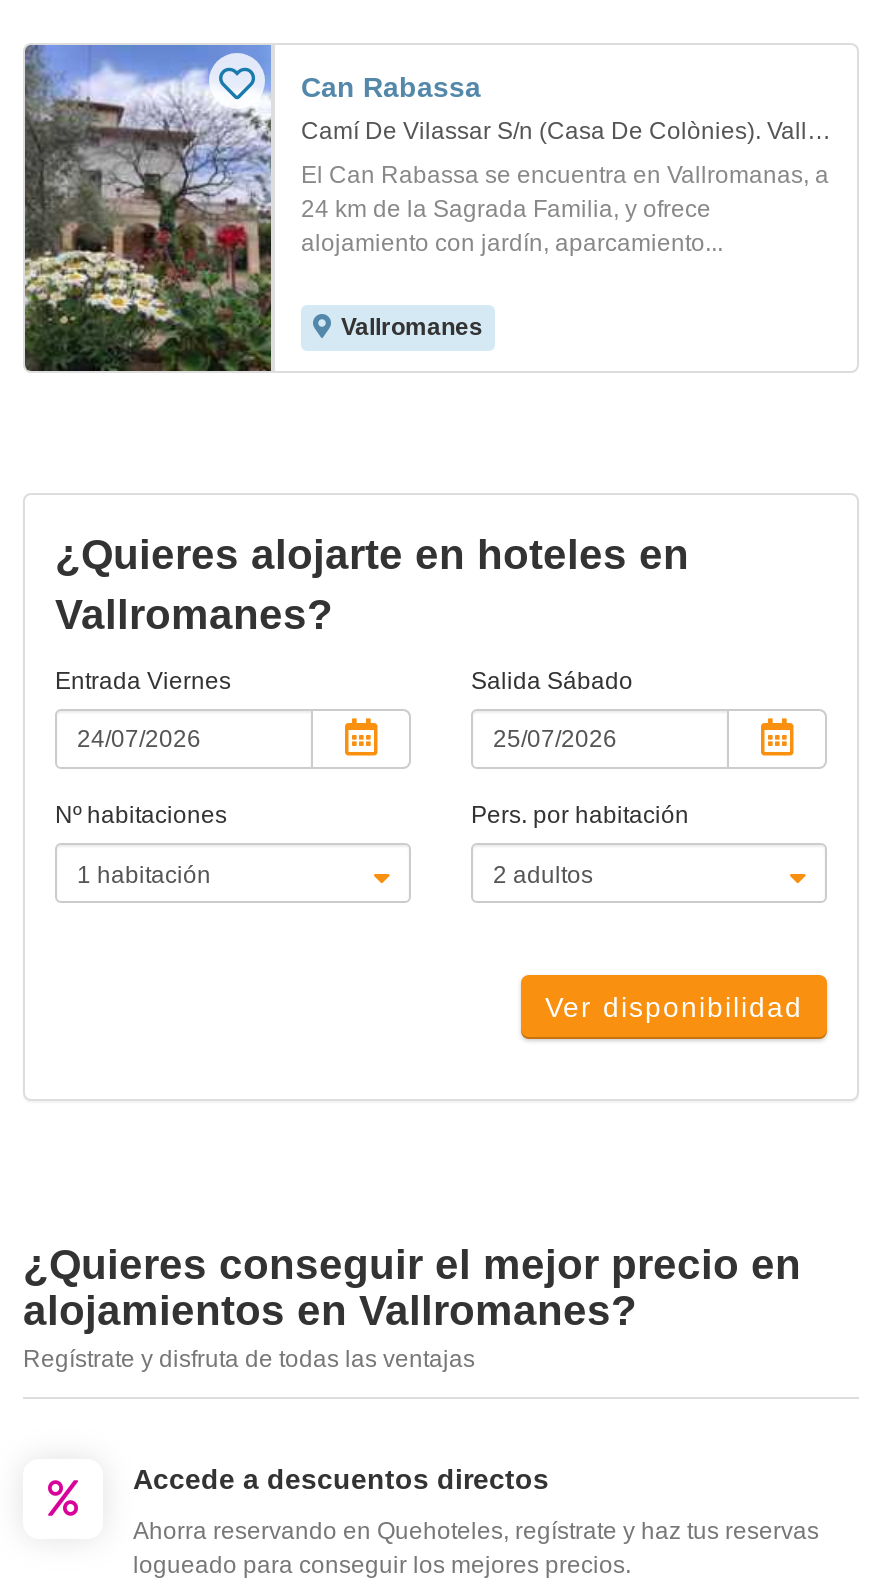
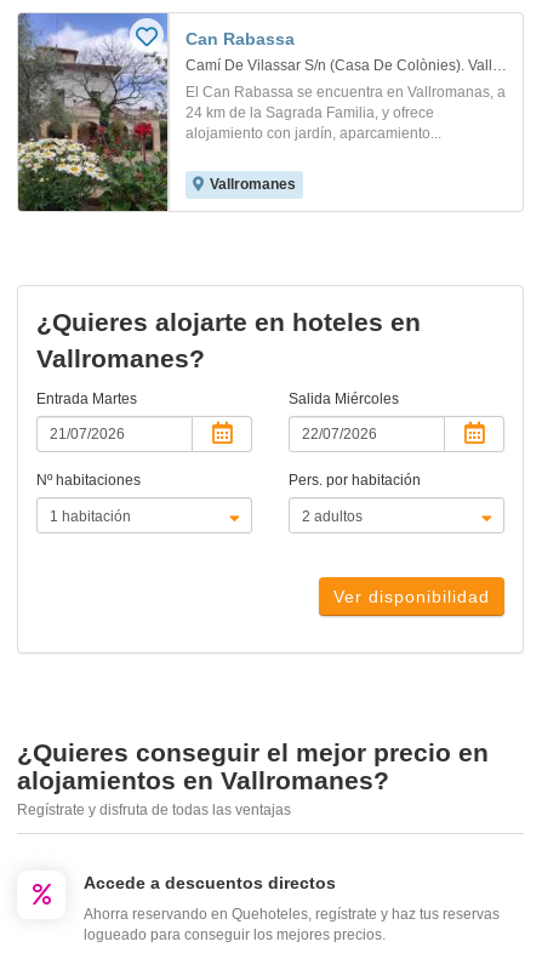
[55,667,231,695] Entrada Viernes -> [36,391,137,408] Entrada Martes
[471,667,633,695] Salida Sábado -> [289,391,399,408] Salida Miércoles

